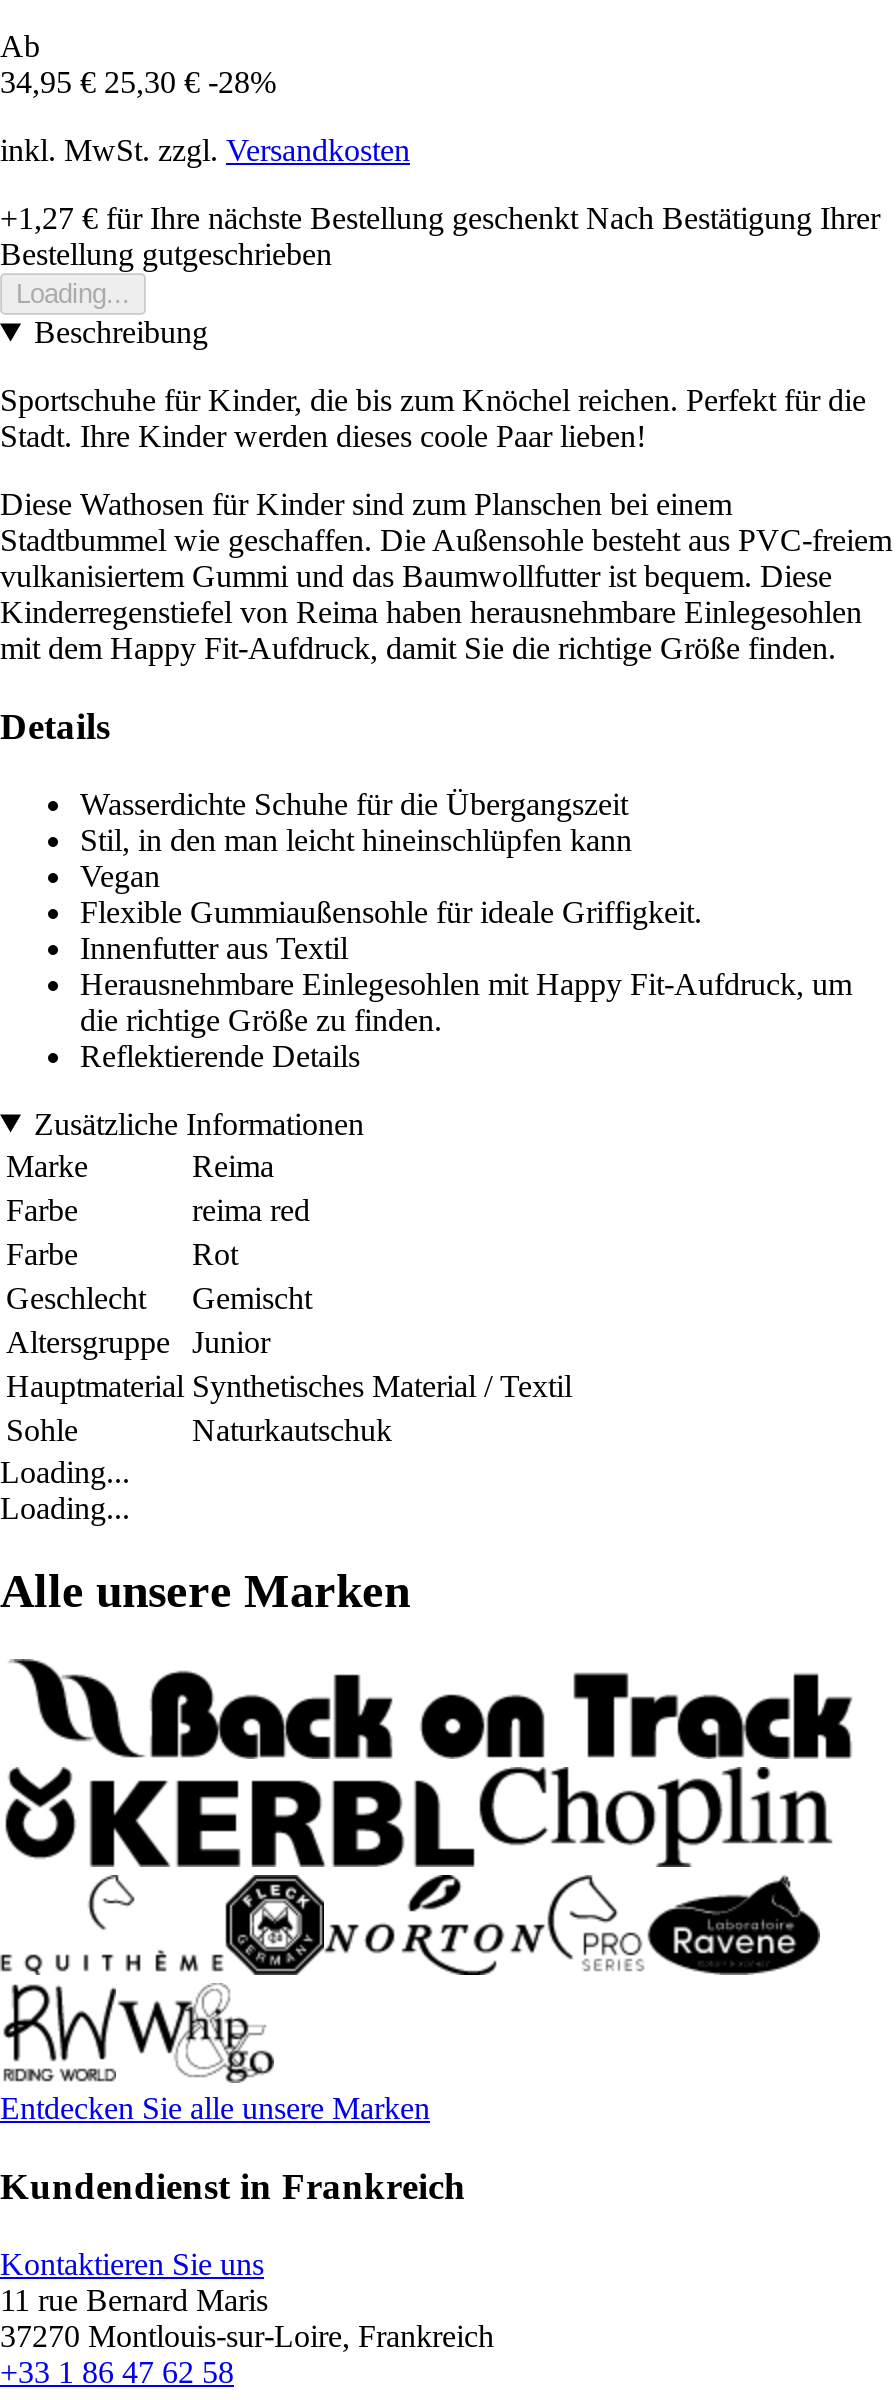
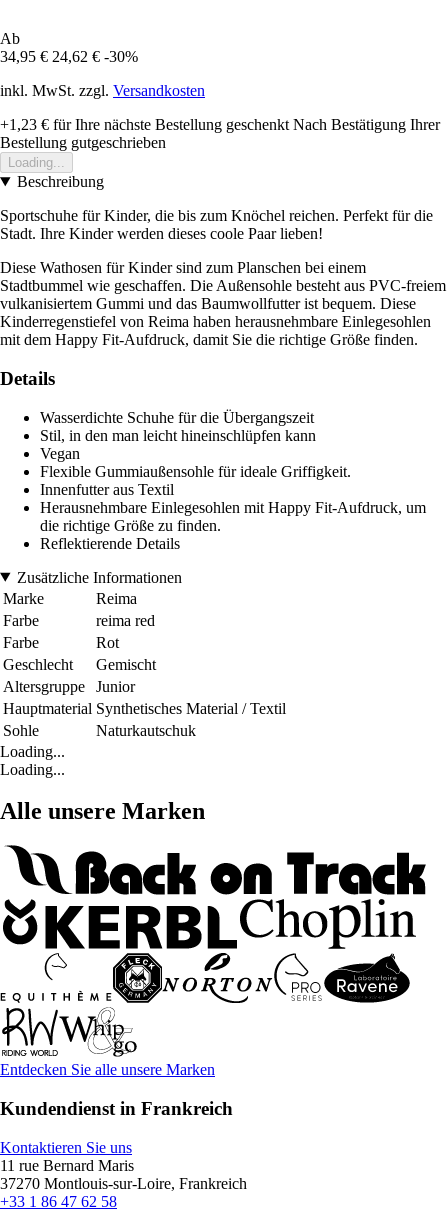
[0,65,276,99] 34,95 € 25,30 € -28% -> [0,48,138,65] 34,95 € 24,62 € -30%
[0,201,880,235] +1,27 €für Ihre nächste Bestellung geschenkt Nach Bestätigung Ihrer -> [0,116,440,133] +1,23 €für Ihre nächste Bestellung geschenkt Nach Bestätigung Ihrer

